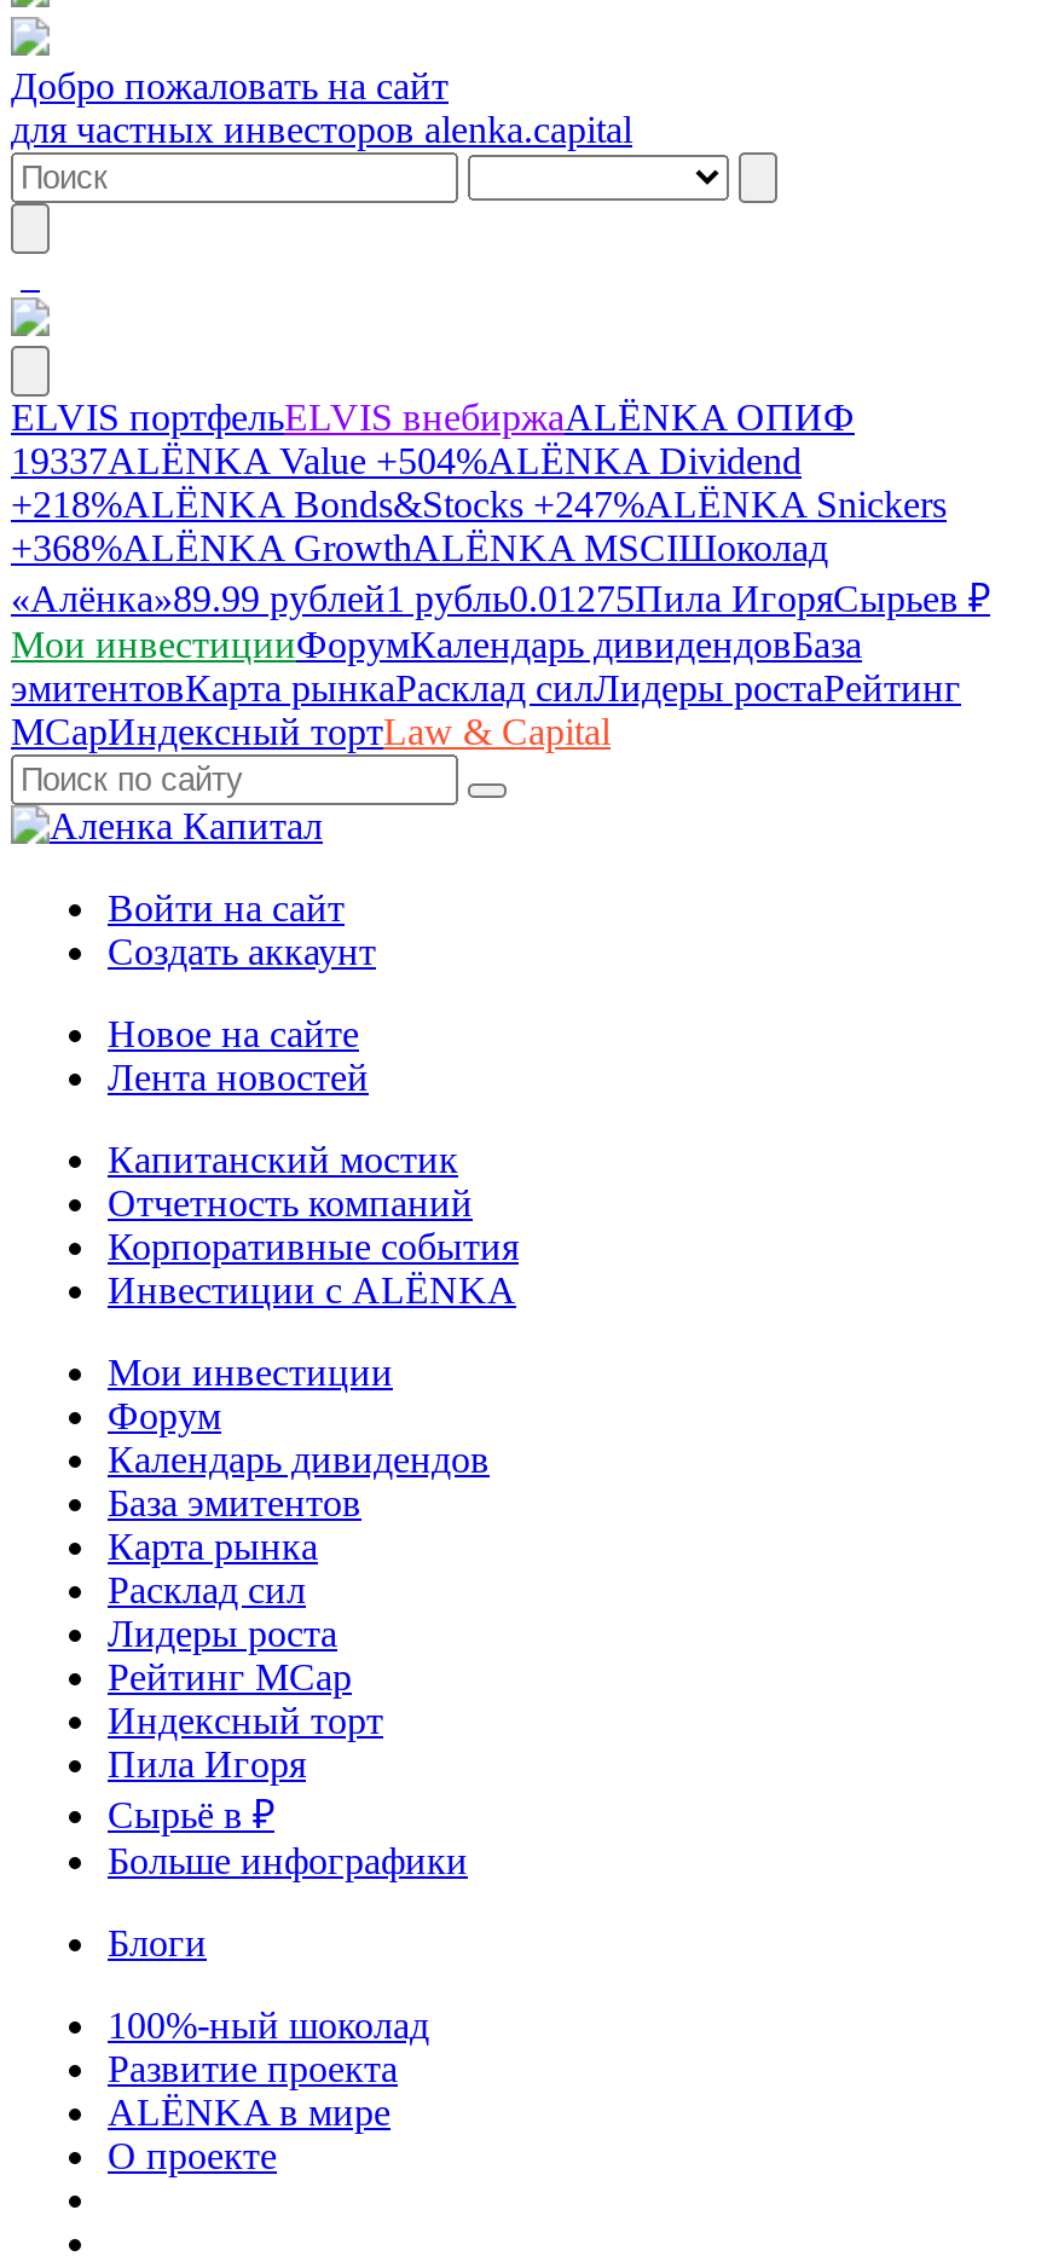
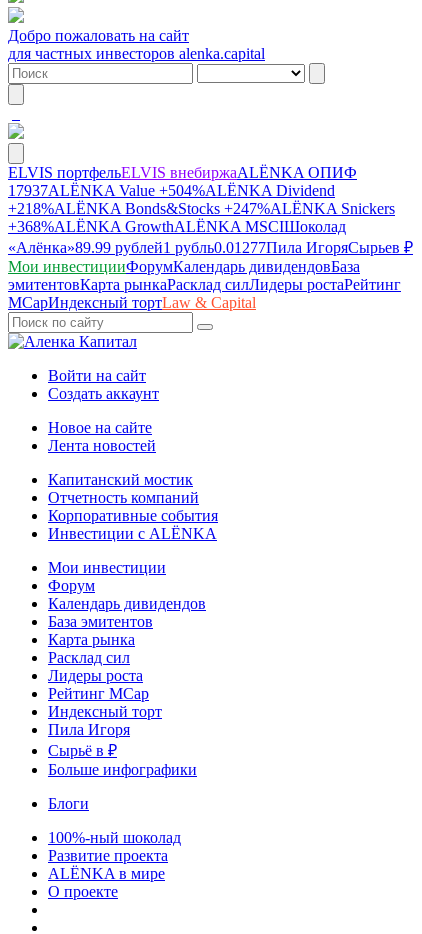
[11,440,802,481] 19337ALЁNKA Value +504%ALЁNKA Dividend -> [8,182,335,199] 17937ALЁNKA Value +504%ALЁNKA Dividend
[11,578,990,619] «Алёнка»89.99 рублей1 рубль0.01275Пила ИгоряСырьев ₽ -> [8,239,413,256] «Алёнка»89.99 рублей1 рубль0.01277Пила ИгоряСырьев ₽

